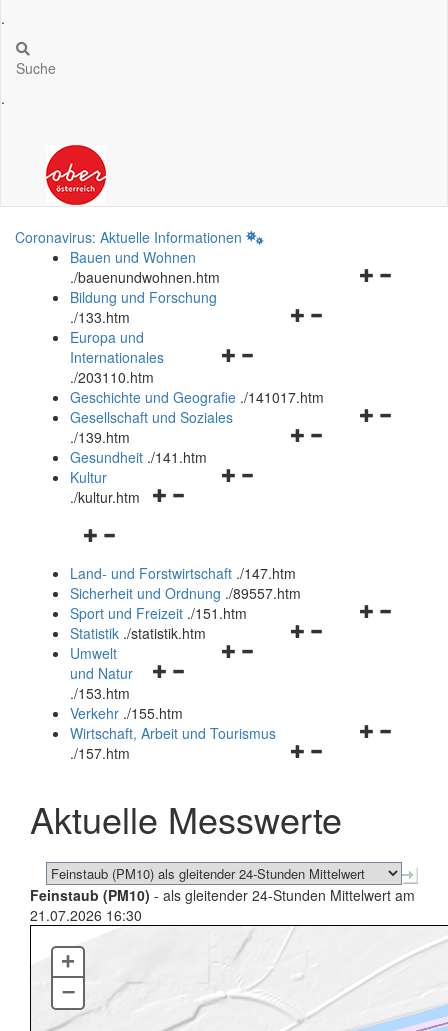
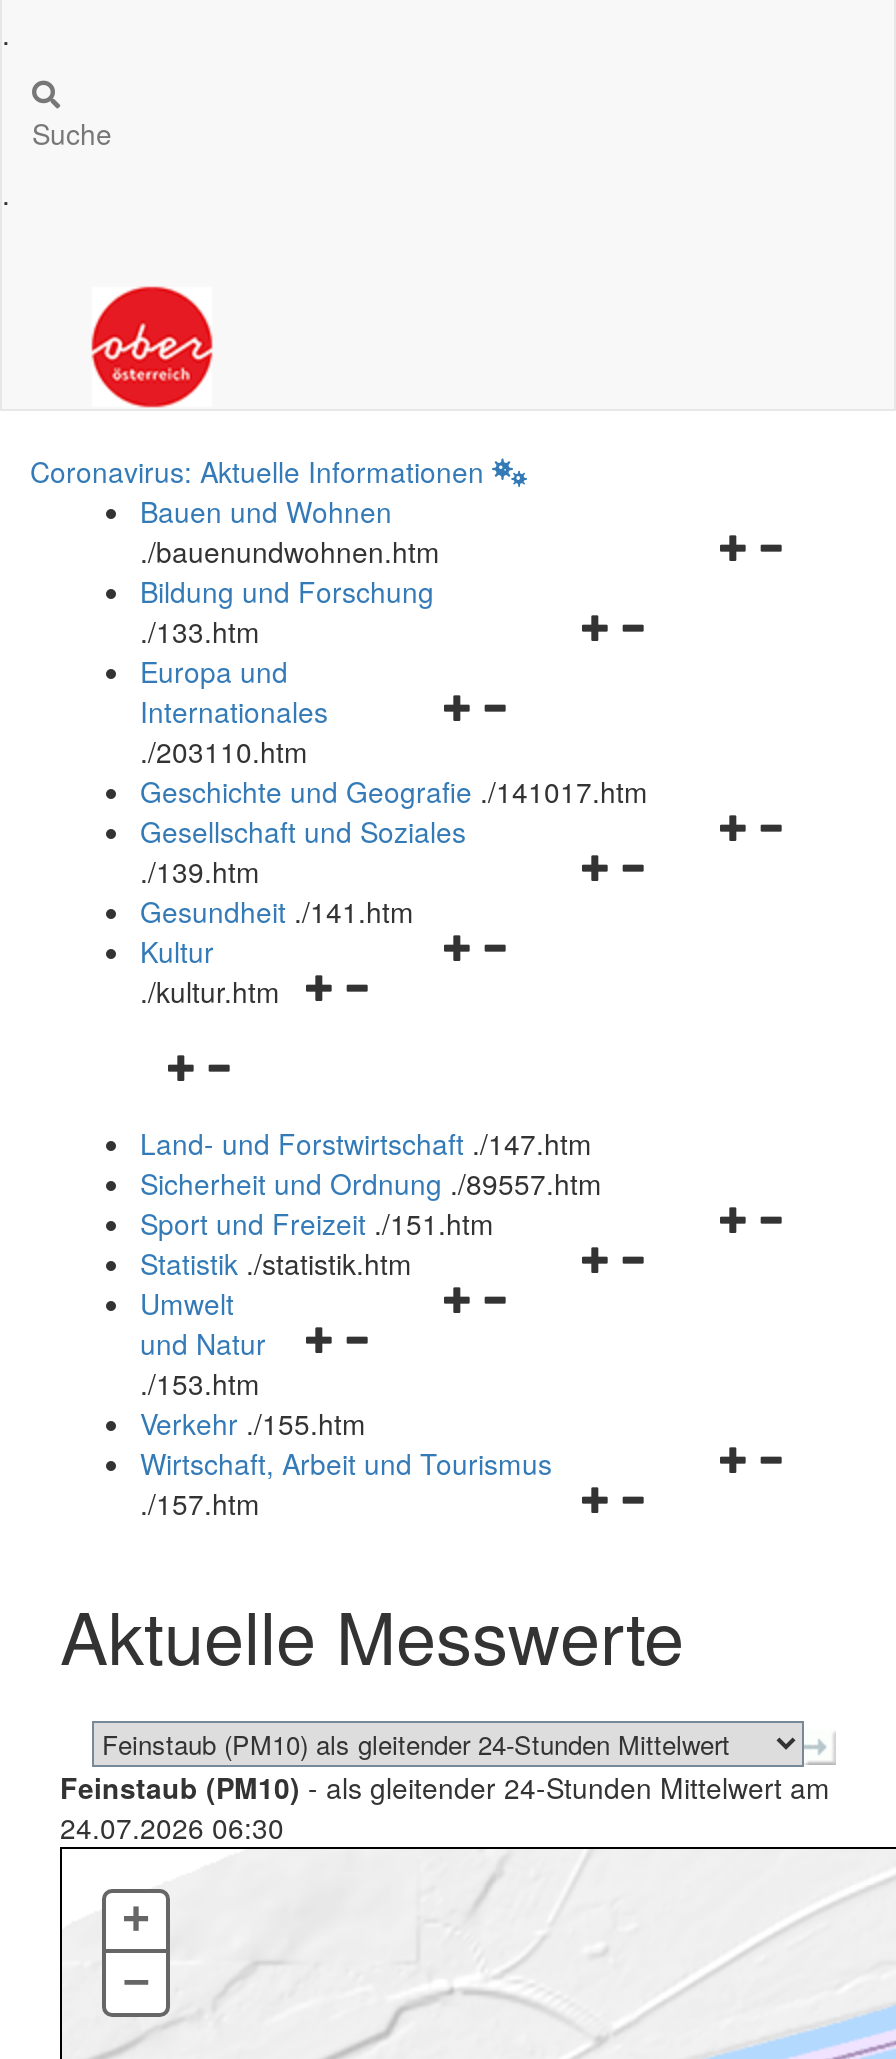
[30,905,142,925] 21.07.2026 16:30 -> [60,1807,284,1847] 24.07.2026 06:30

